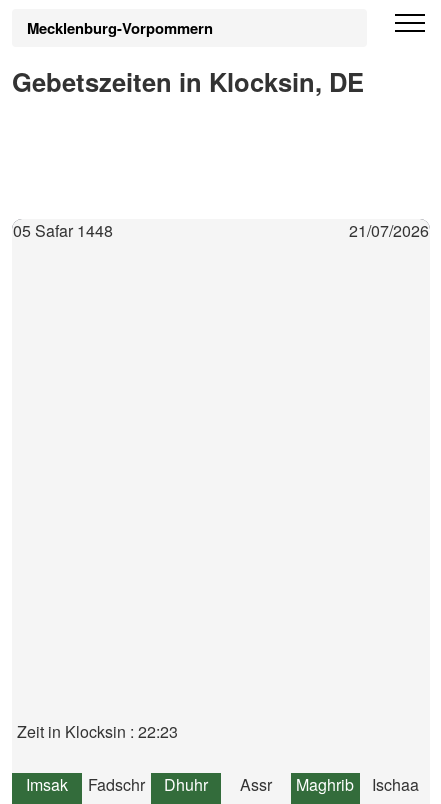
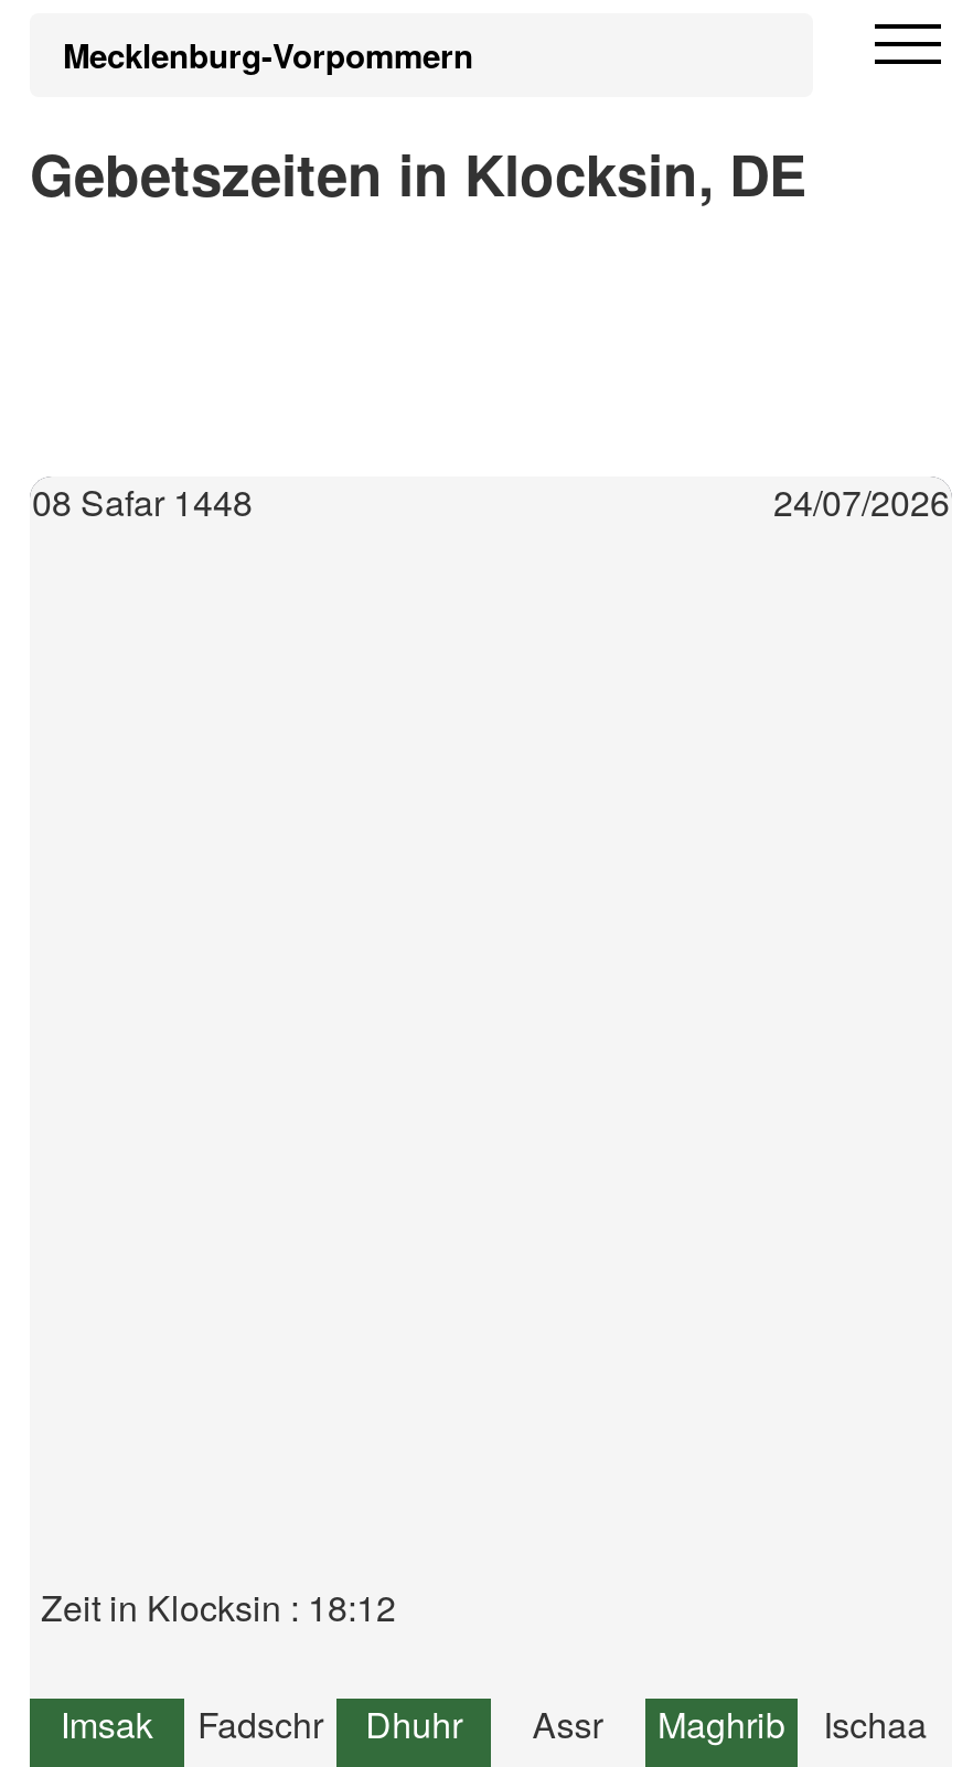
[13,219,113,242] 05 Safar 1448 -> [32,476,253,527] 08 Safar 1448
[349,219,429,242] 21/07/2026 -> [773,476,950,527] 24/07/2026
[17,720,178,743] Zeit in Klocksin : 22:23 -> [41,1582,396,1632] Zeit in Klocksin : 18:12

